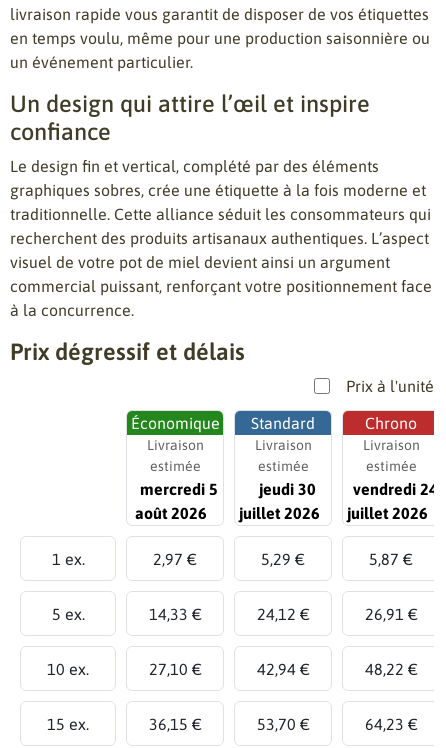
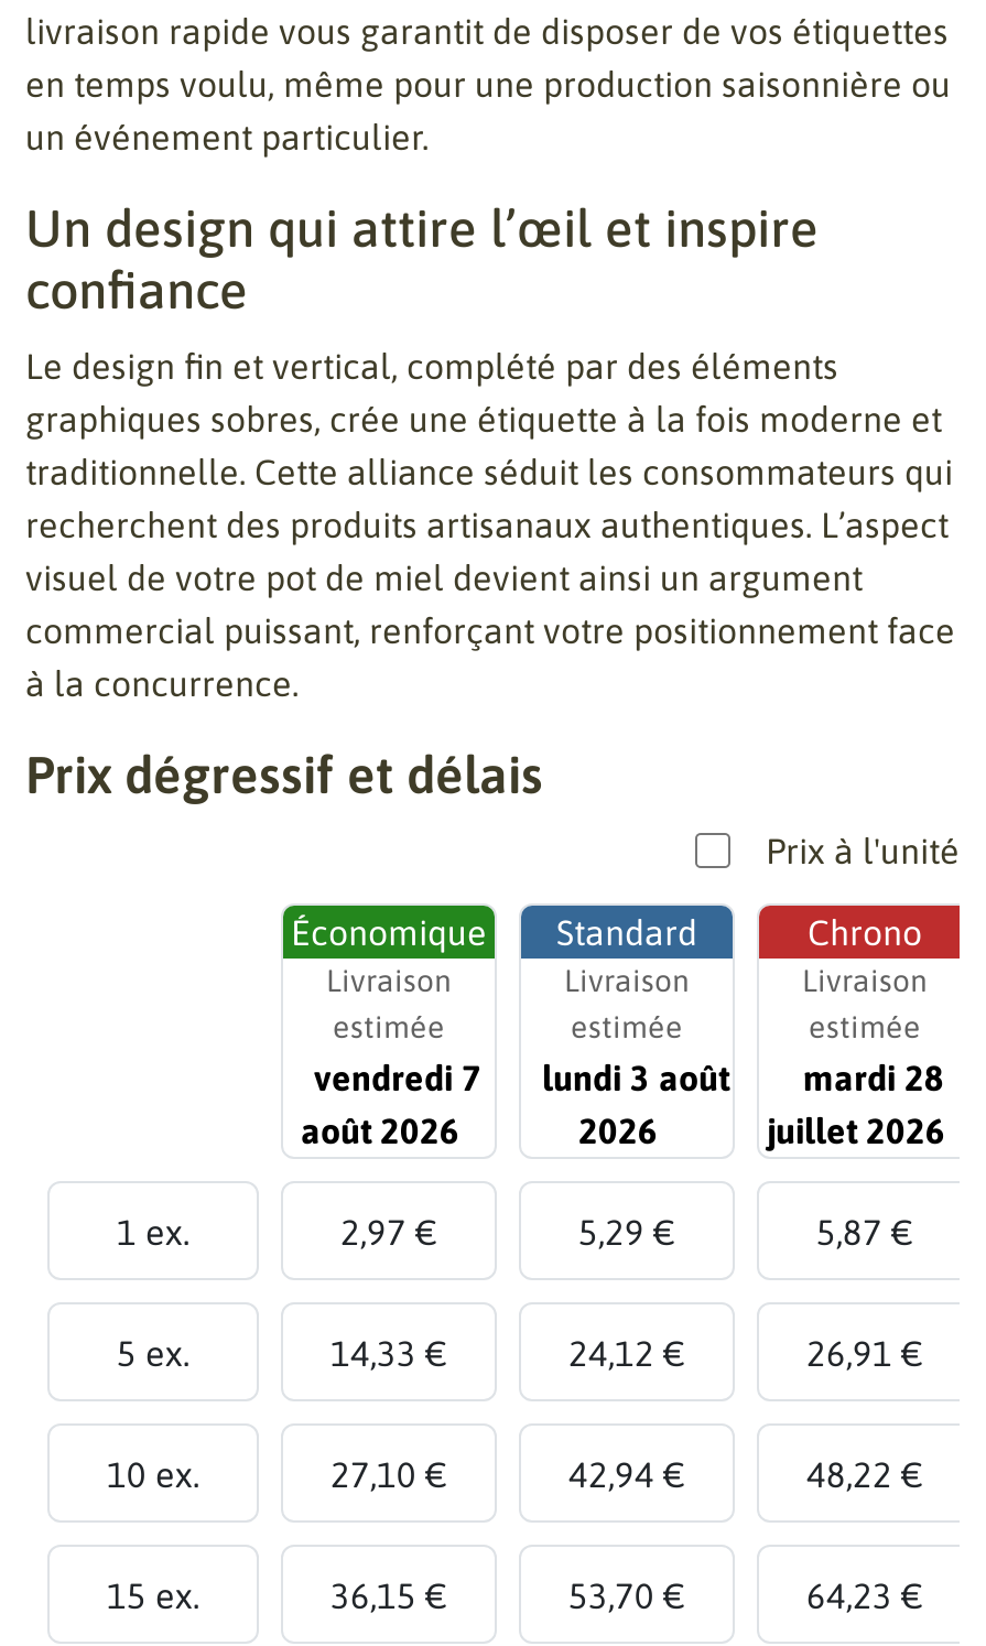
[140,480,218,498] mercredi 5 -> [314,1058,481,1097] vendredi 7
[238,480,319,522] jeudi 30 | juillet 2026 -> [542,1058,729,1150] lundi 3 août | 2026
[352,480,437,498] vendredi 24 -> [803,1058,944,1097] mardi 28

